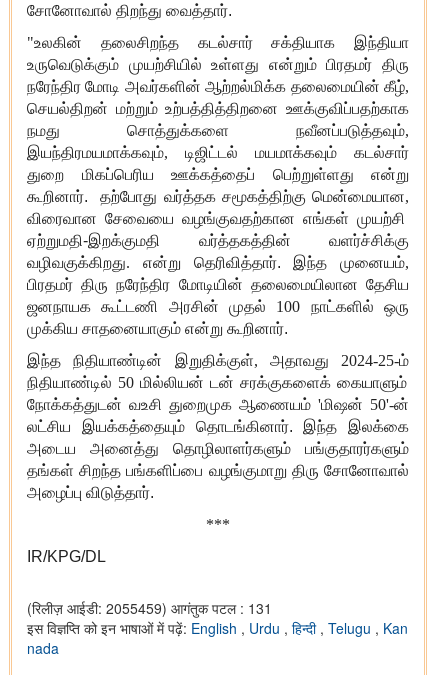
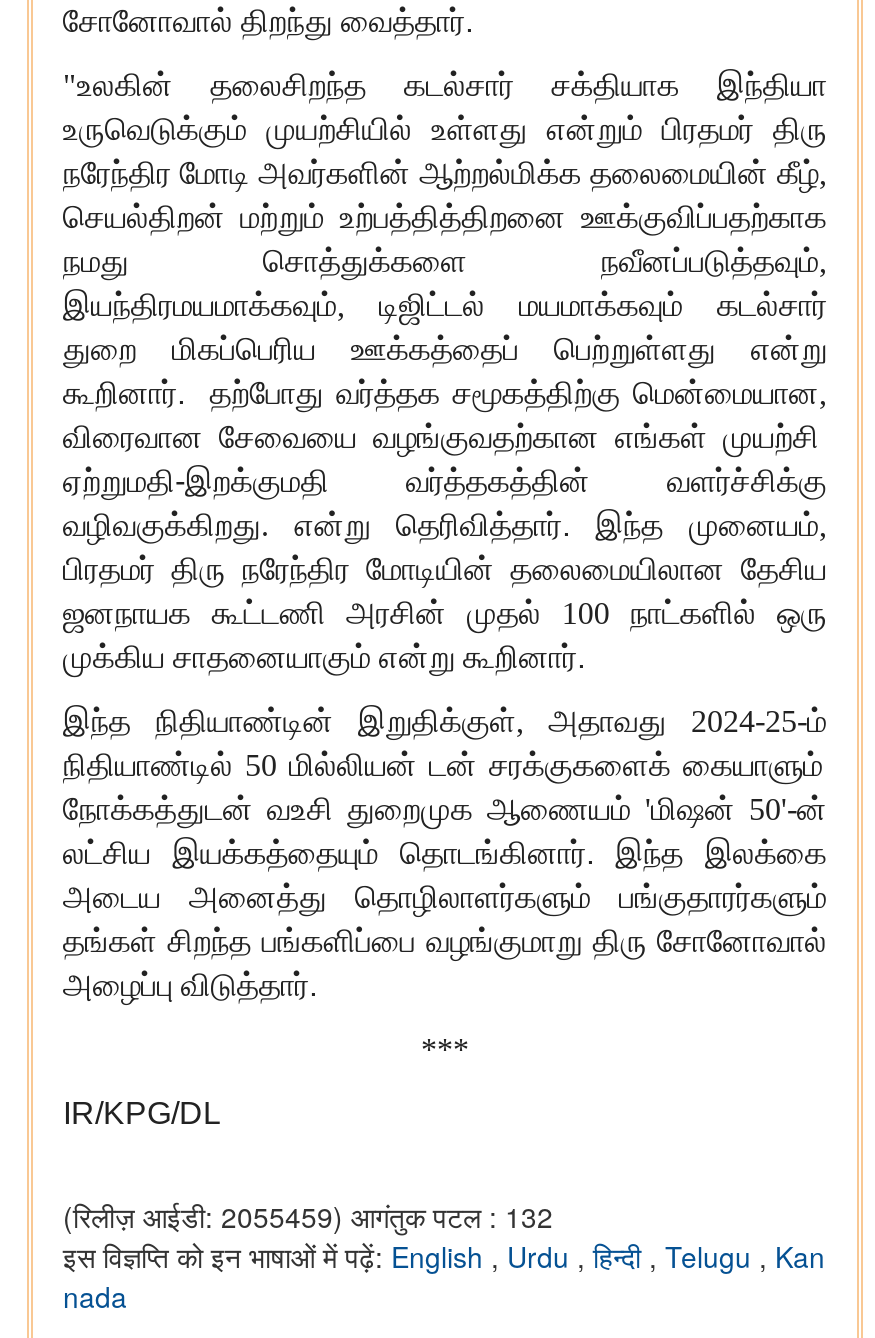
[27,598,272,618] (रिलीज़ आईडी: 2055459) आगंतुक पटल : 131 -> [63,1197,553,1237] (रिलीज़ आईडी: 2055459) आगंतुक पटल : 132

